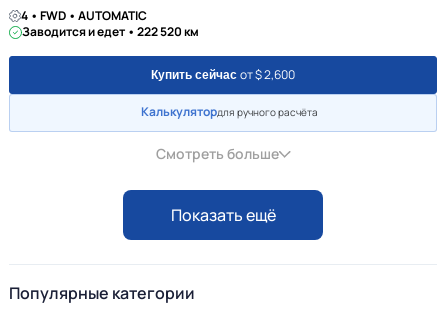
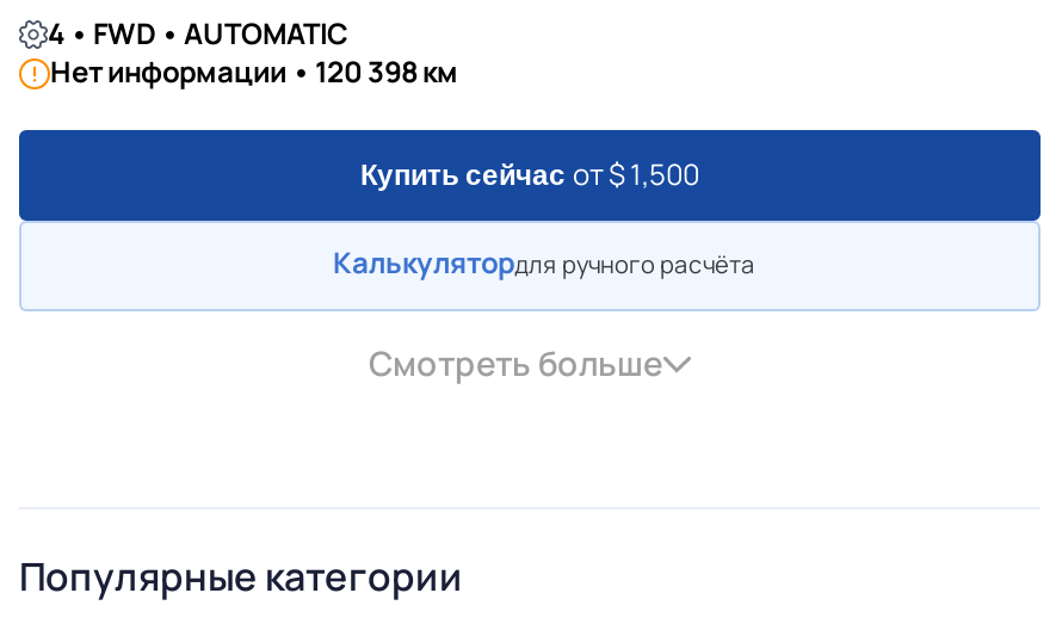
[22,23,199,40] Заводится и едет • 222 520 км -> [50,51,458,92] Нет информации • 120 398 км
[151,66,295,83] Купить сейчас от $ 2,600 -> [360,154,699,194] Купить сейчас от $ 1,500
[170,204,275,226] Показать ещё -> none

